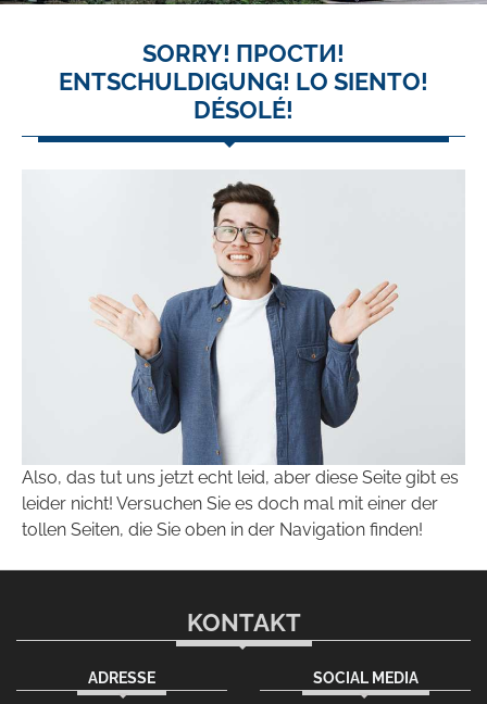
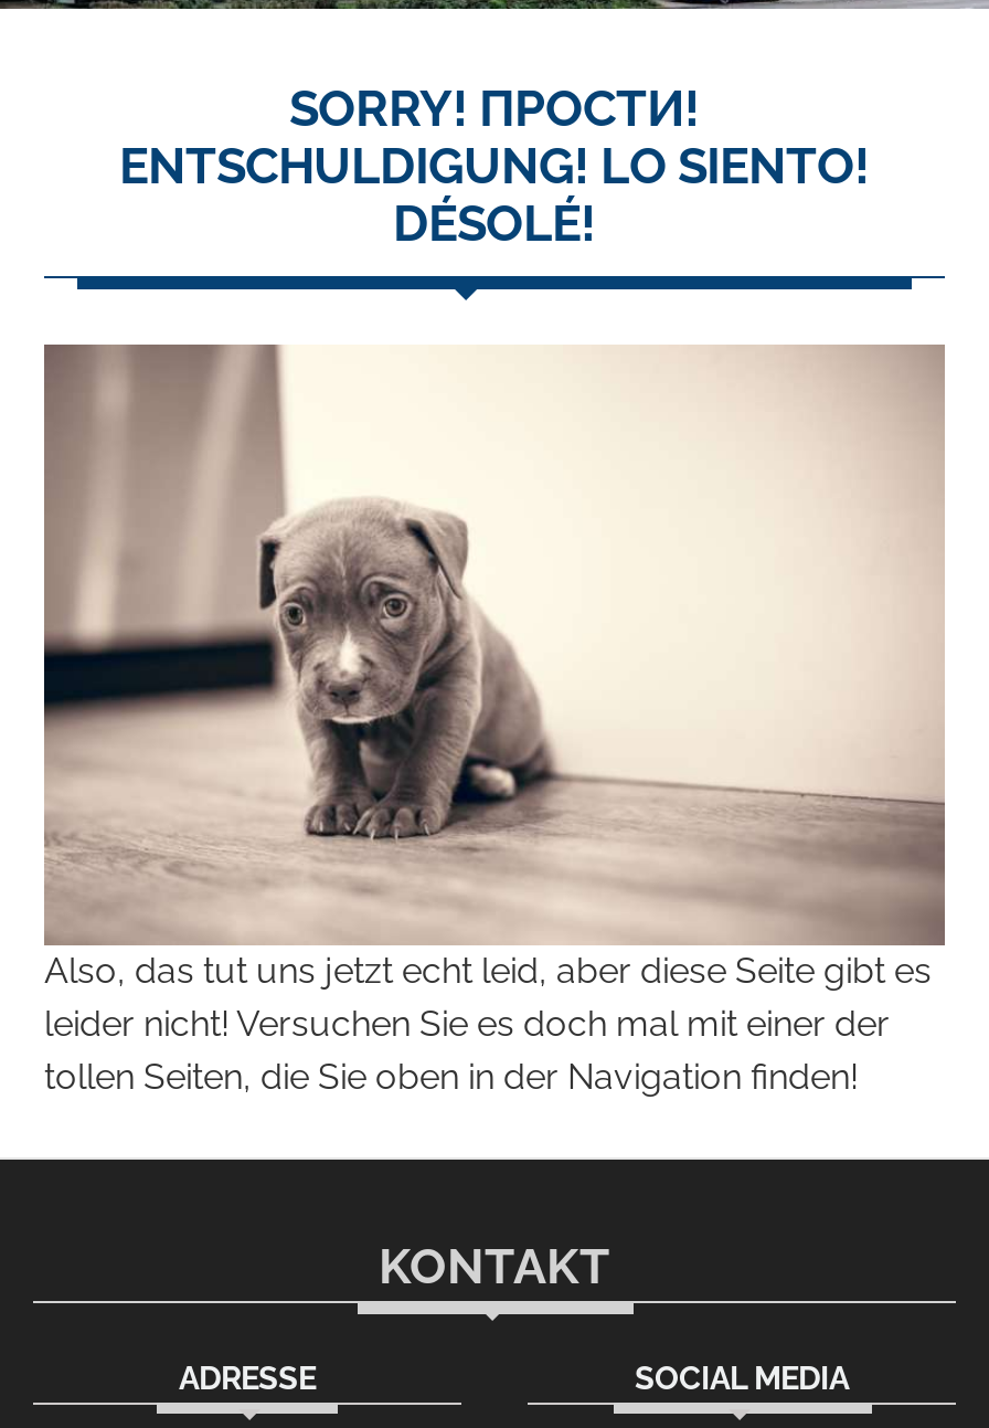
[22,169,464,465] [image] -> [42,342,945,945] [image]

